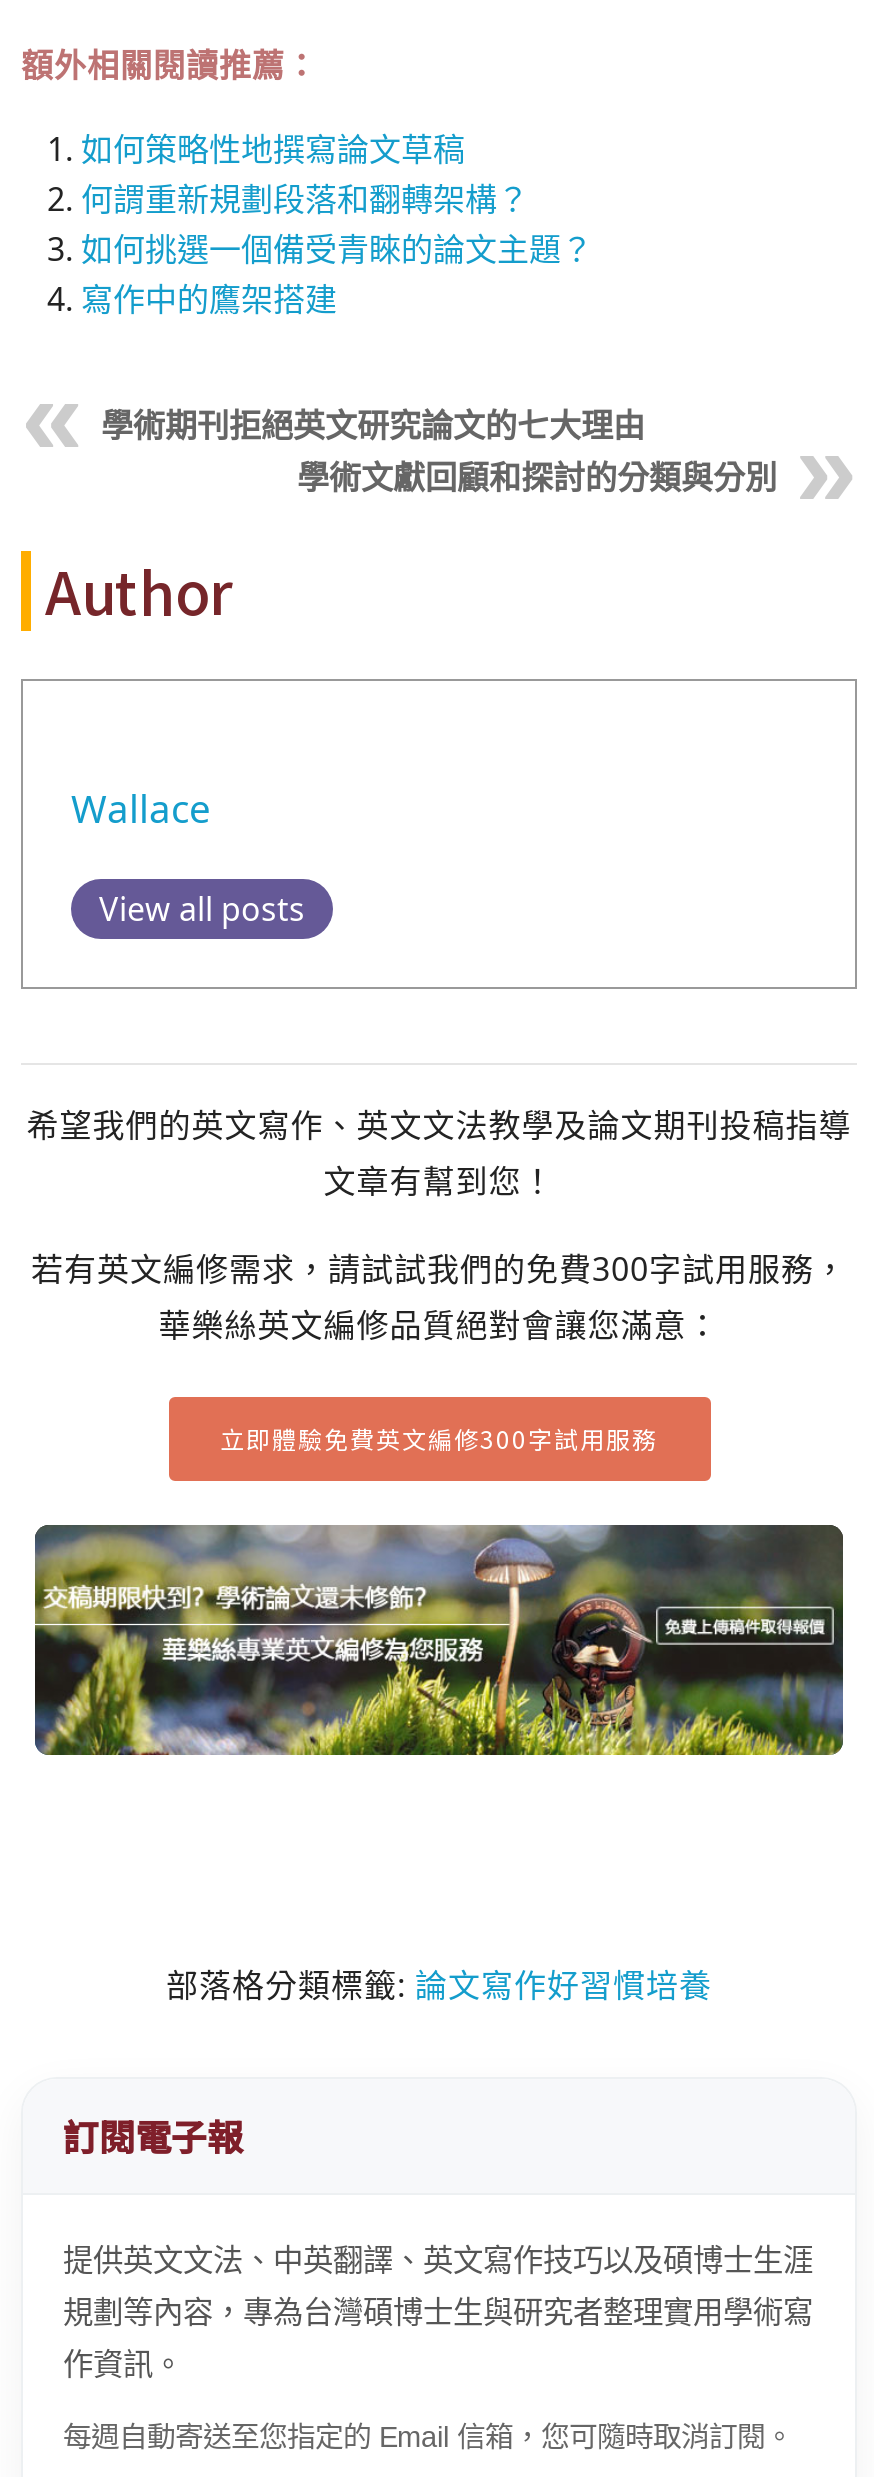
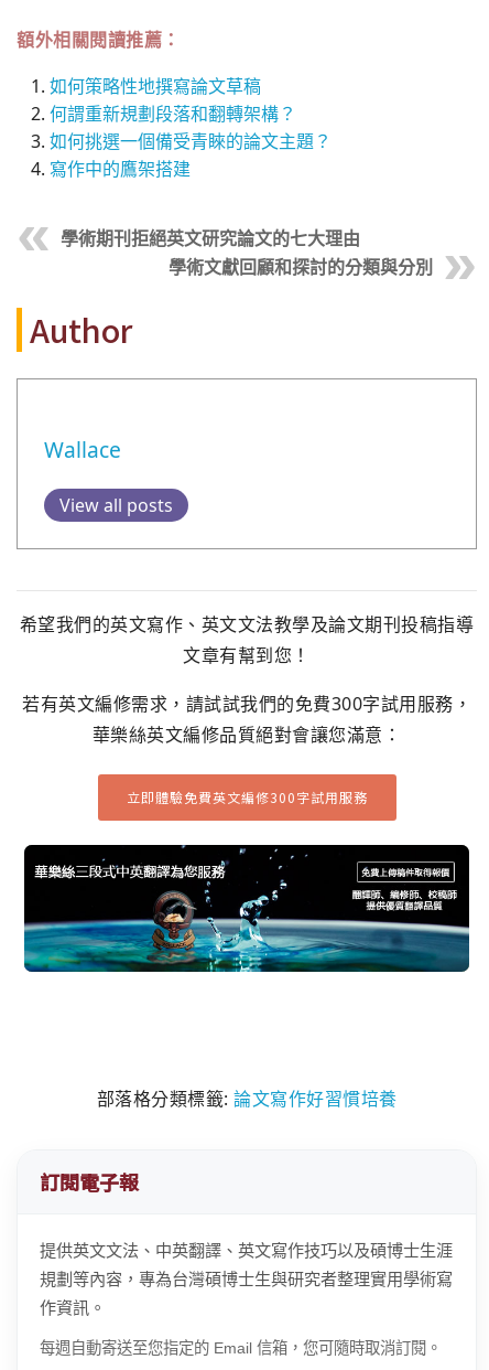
[33,1523,843,1757] [image] -> [23,844,469,973] [image]

